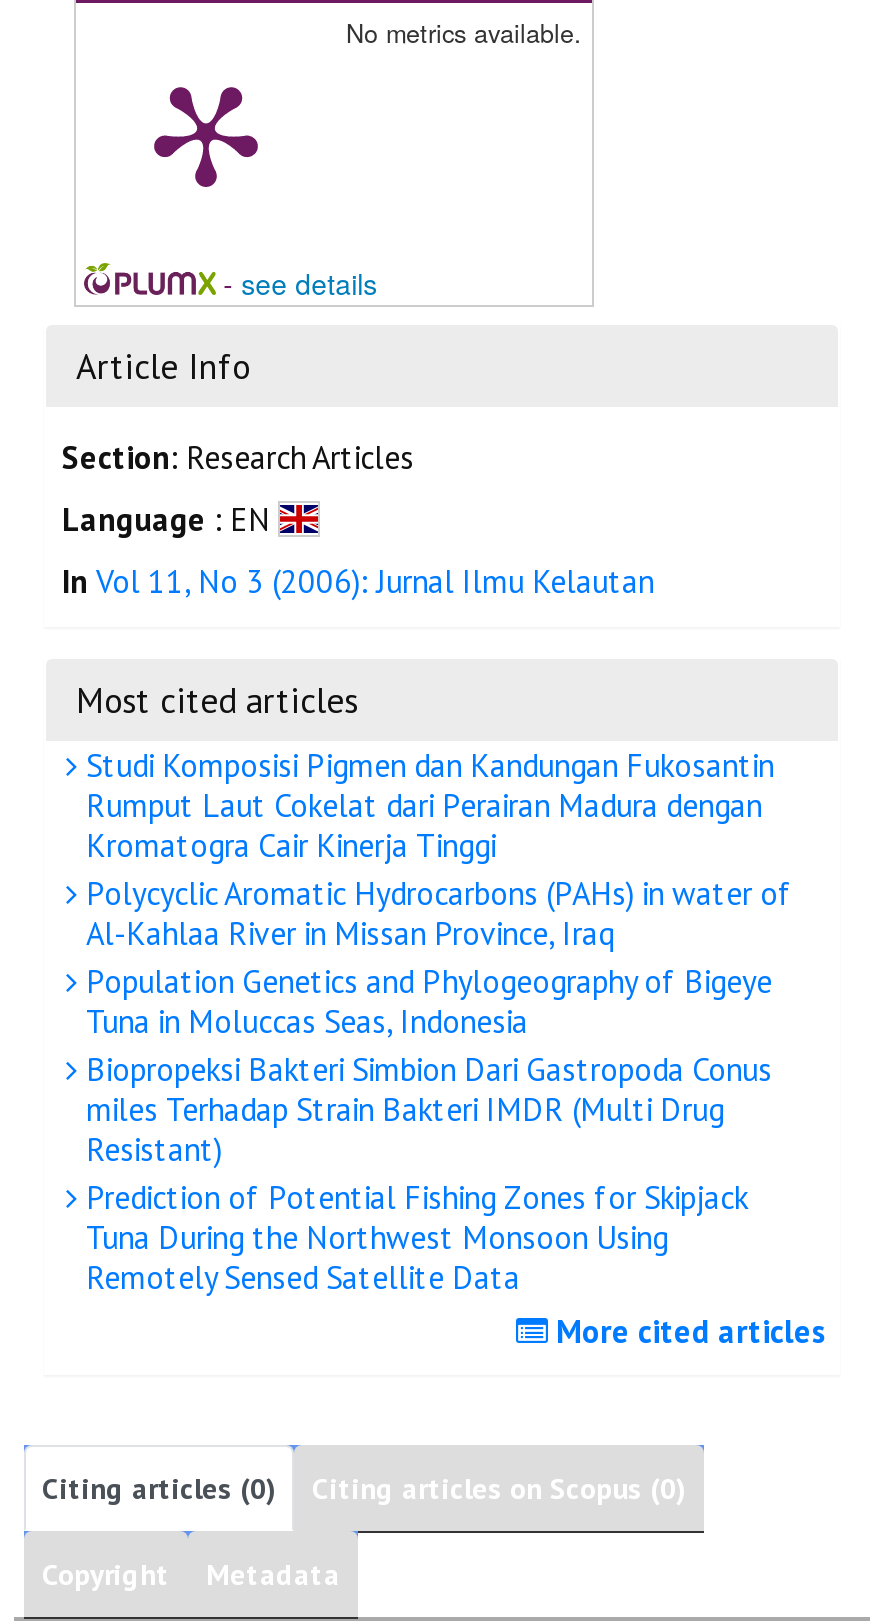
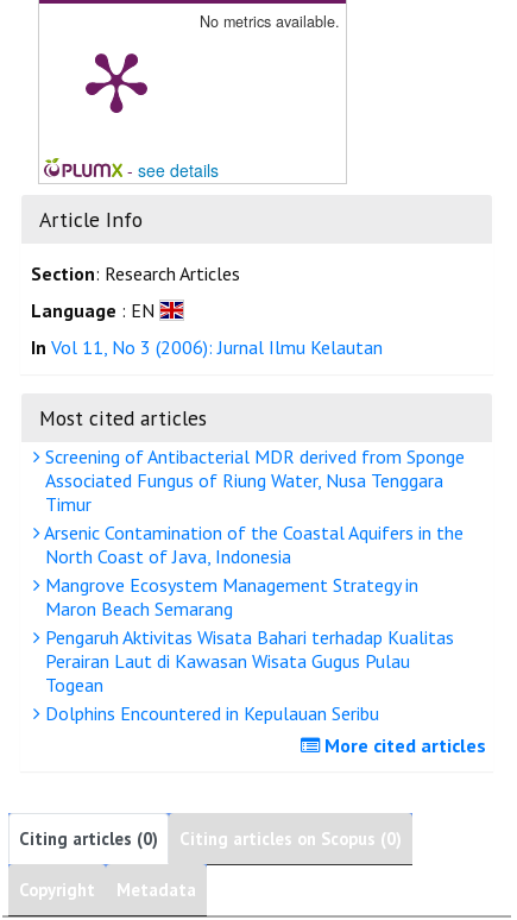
[78,746,792,1298] Studi Komposisi Pigmen dan Kandungan Fukosantin | Rumput Laut Cokelat dari Perairan Madura dengan | Kromatogra Cair Kinerja Tinggi | Polycyclic Aromatic Hydrocarbons (PAHs) in water of | Al-Kahlaa River in Missan Province, Iraq | Population Genetics and Phylogeography of Bigeye | Tuna in Moluccas Seas, Indonesia | Biopropeksi Bakteri Simbion Dari Gastropoda Conus | miles Terhadap Strain Bakteri IMDR (Multi Drug | Resistant) | Prediction of Potential Fishing Zones for Skipjack | Tuna During the Northwest Monsoon Using | Remotely Sensed Satellite Data -> [40,445,465,726] Screening of Antibacterial MDR derived from Sponge | Associated Fungus of Riung Water, Nusa Tenggara | Timur | Arsenic Contamination of the Coastal Aquifers in the | North Coast of Java, Indonesia | Mangrove Ecosystem Management Strategy in | Maron Beach Semarang | Pengaruh Aktivitas Wisata Bahari terhadap Kualitas | Perairan Laut di Kawasan Wisata Gugus Pulau | Togean | Dolphins Encountered in Kepulauan Seribu

